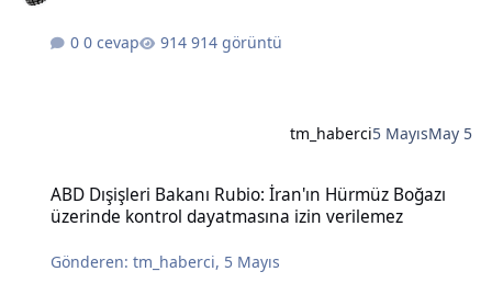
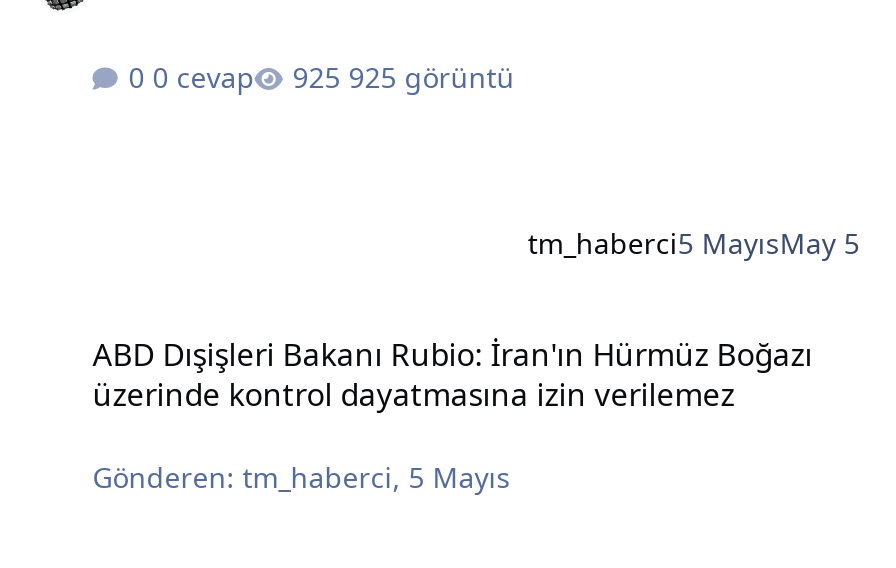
[191,32,282,52] 914 görüntü -> [348,58,514,96] 925 görüntü

